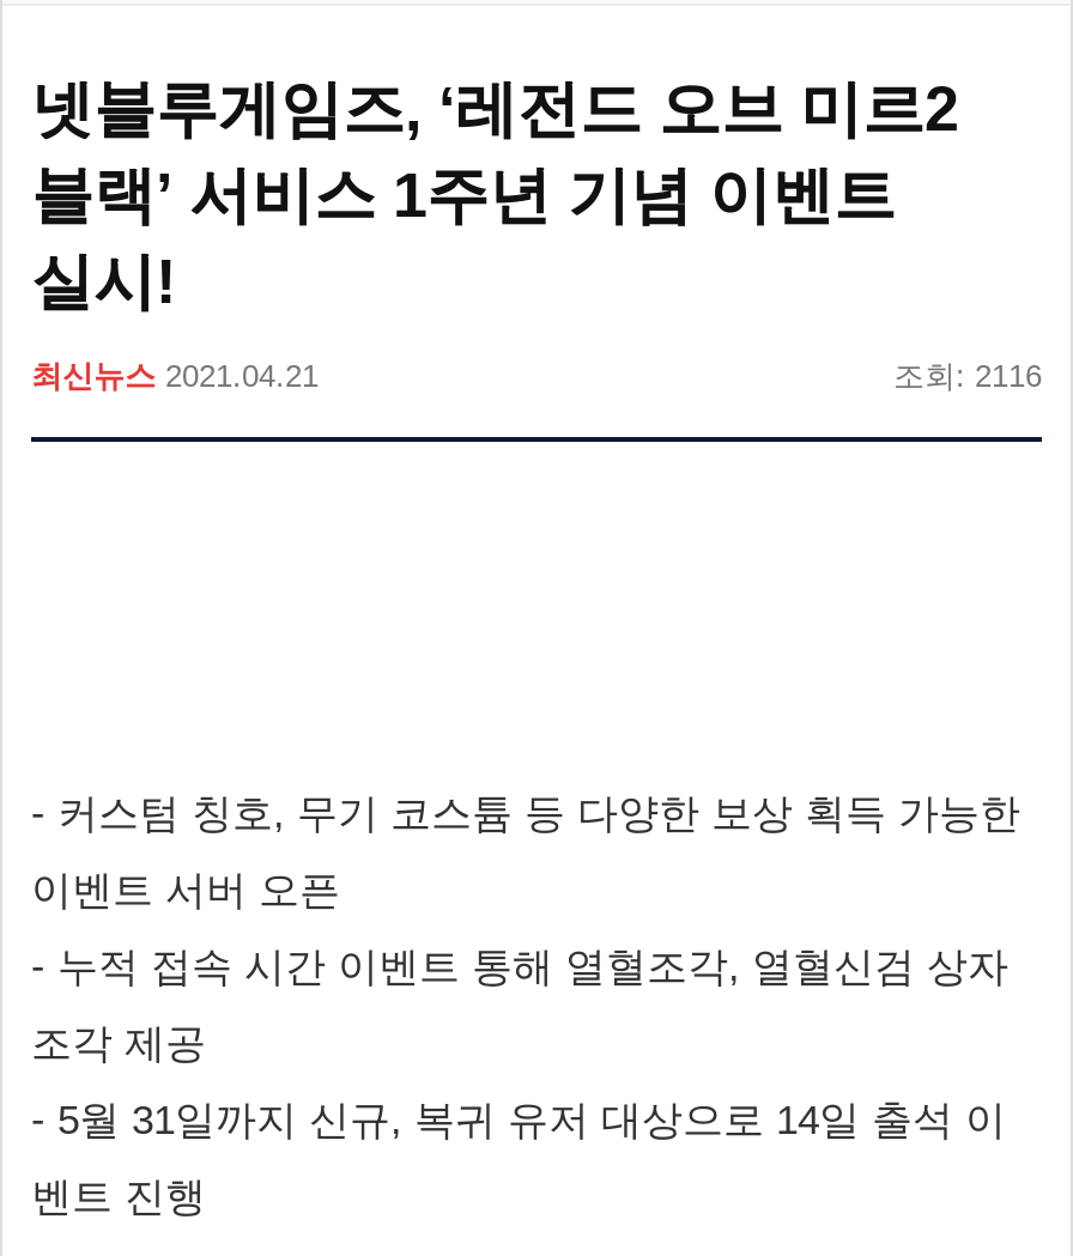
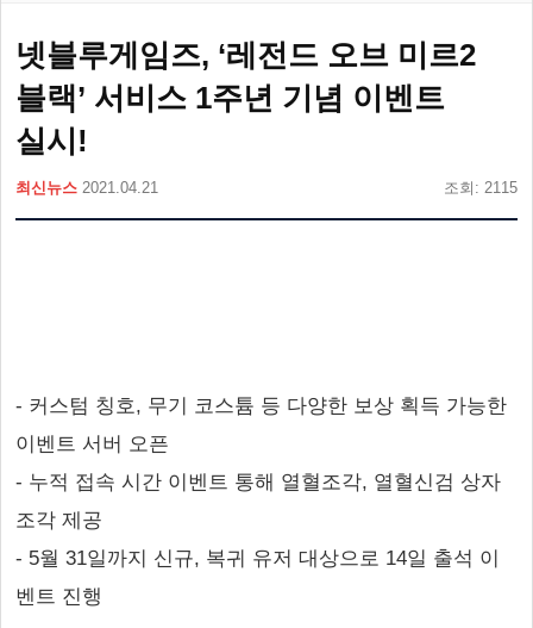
[893,358,1042,394] 조회: 2116 -> [444,179,518,197] 조회: 2115

